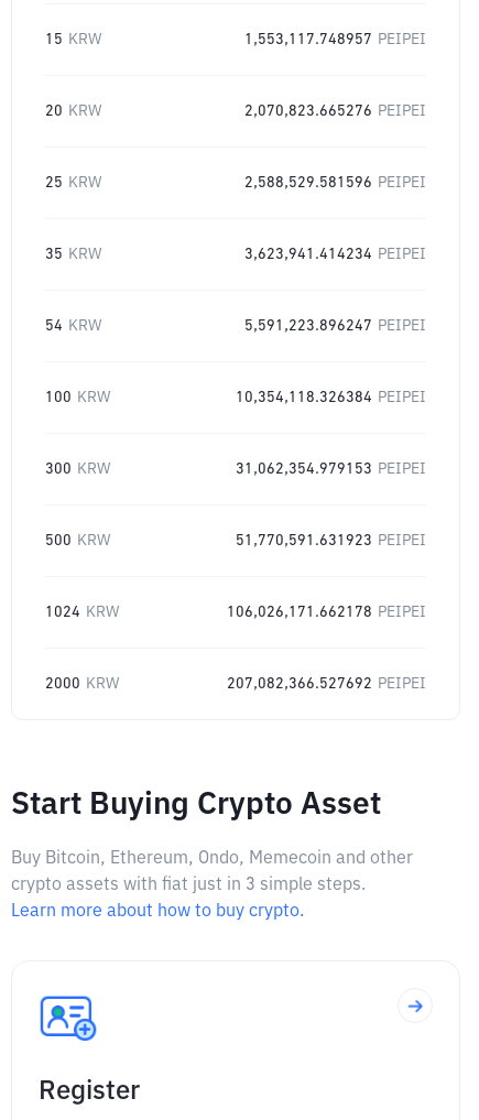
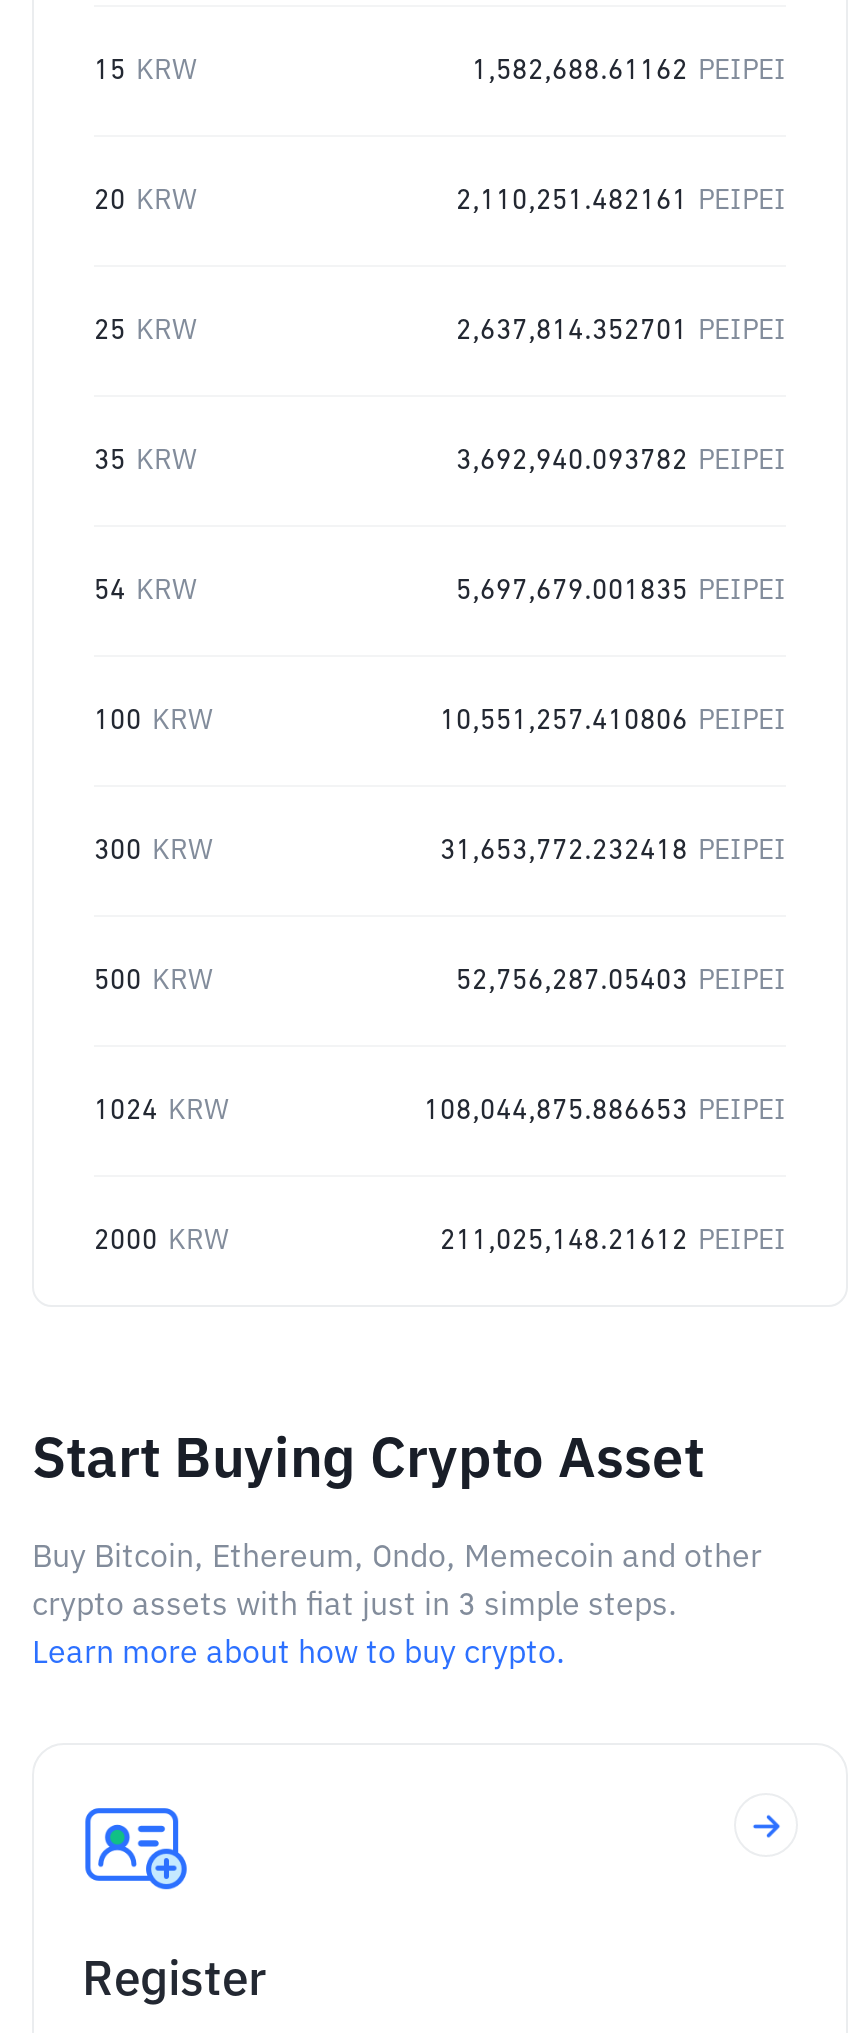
[244,32,426,47] 1,553,117.748957 PEIPEI -> [472,57,786,85] 1,582,688.61162 PEIPEI
[244,104,426,119] 2,070,823.665276 PEIPEI -> [456,187,786,215] 2,110,251.482161 PEIPEI
[244,175,426,191] 2,588,529.581596 PEIPEI -> [456,317,786,345] 2,637,814.352701 PEIPEI
[244,247,426,262] 3,623,941.414234 PEIPEI -> [456,447,786,475] 3,692,940.093782 PEIPEI
[244,318,426,334] 5,591,223.896247 PEIPEI -> [456,577,786,605] 5,697,679.001835 PEIPEI
[236,390,426,405] 10,354,118.326384 PEIPEI -> [440,707,786,735] 10,551,257.410806 PEIPEI
[236,461,426,477] 31,062,354.979153 PEIPEI -> [440,837,786,865] 31,653,772.232418 PEIPEI
[236,533,426,548] 51,770,591.631923 PEIPEI -> [456,967,786,995] 52,756,287.05403 PEIPEI
[227,605,426,620] 106,026,171.662178 PEIPEI -> [424,1097,786,1125] 108,044,875.886653 PEIPEI
[227,676,426,692] 207,082,366.527692 PEIPEI -> [440,1227,786,1255] 211,025,148.21612 PEIPEI

